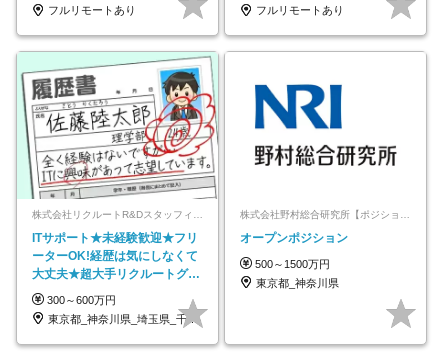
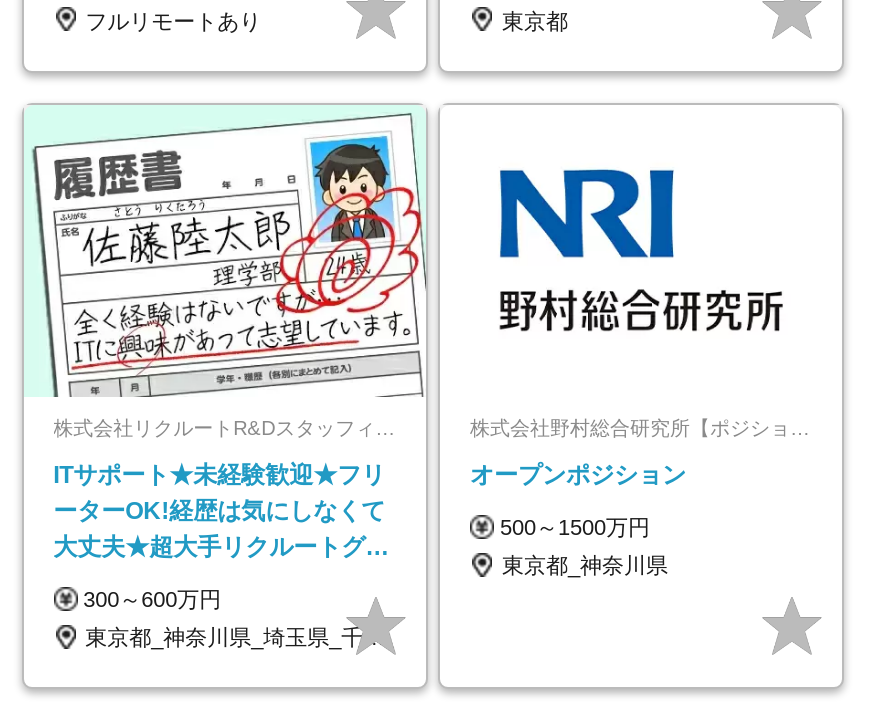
[256,4,344,16] フルリモートあり -> [502,9,568,33] 東京都

